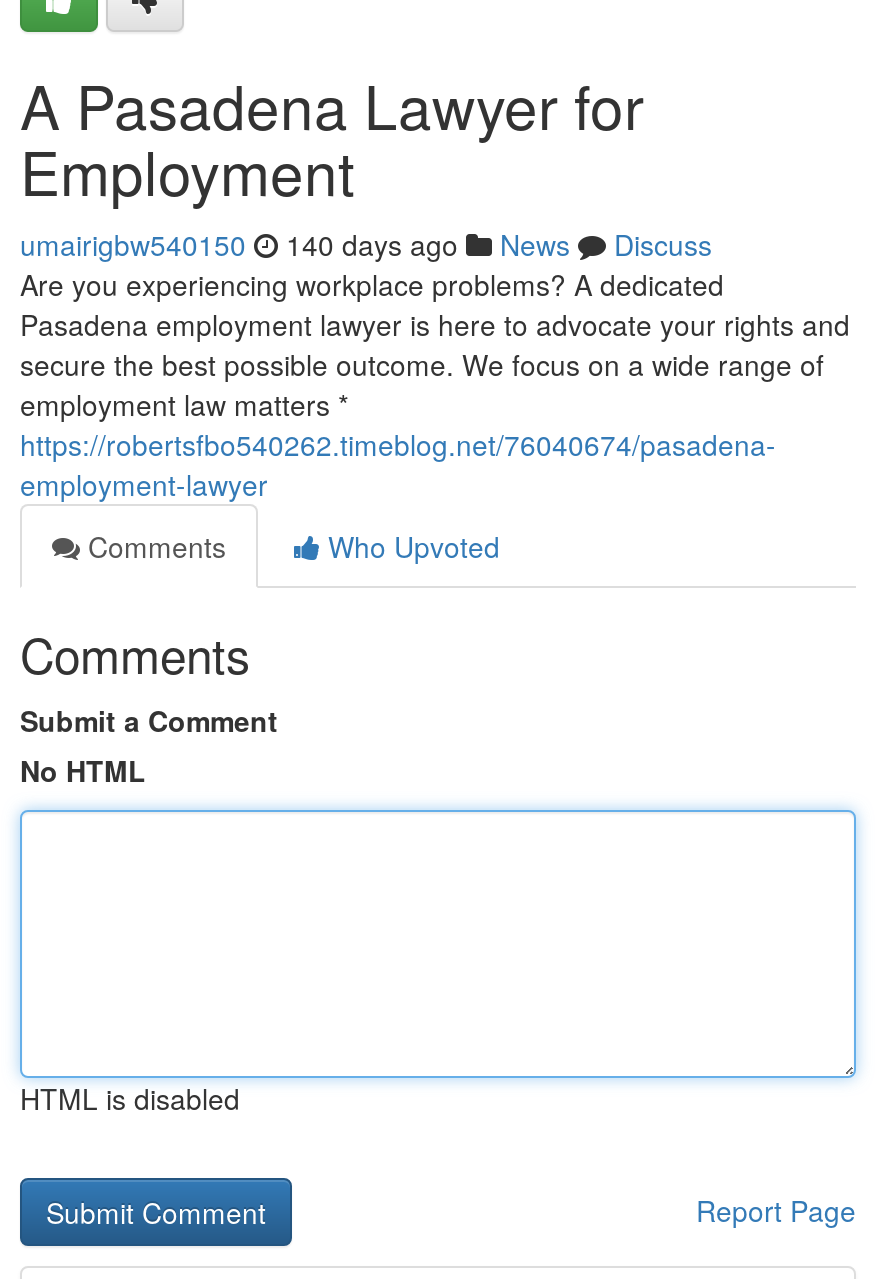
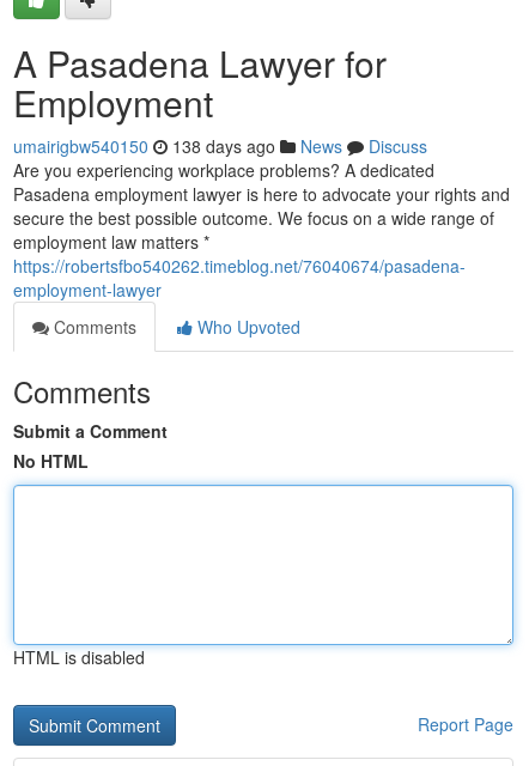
[20,224,712,264] umairigbw540150 140 days ago News Discuss -> [13,134,427,158] umairigbw540150 138 days ago News Discuss

